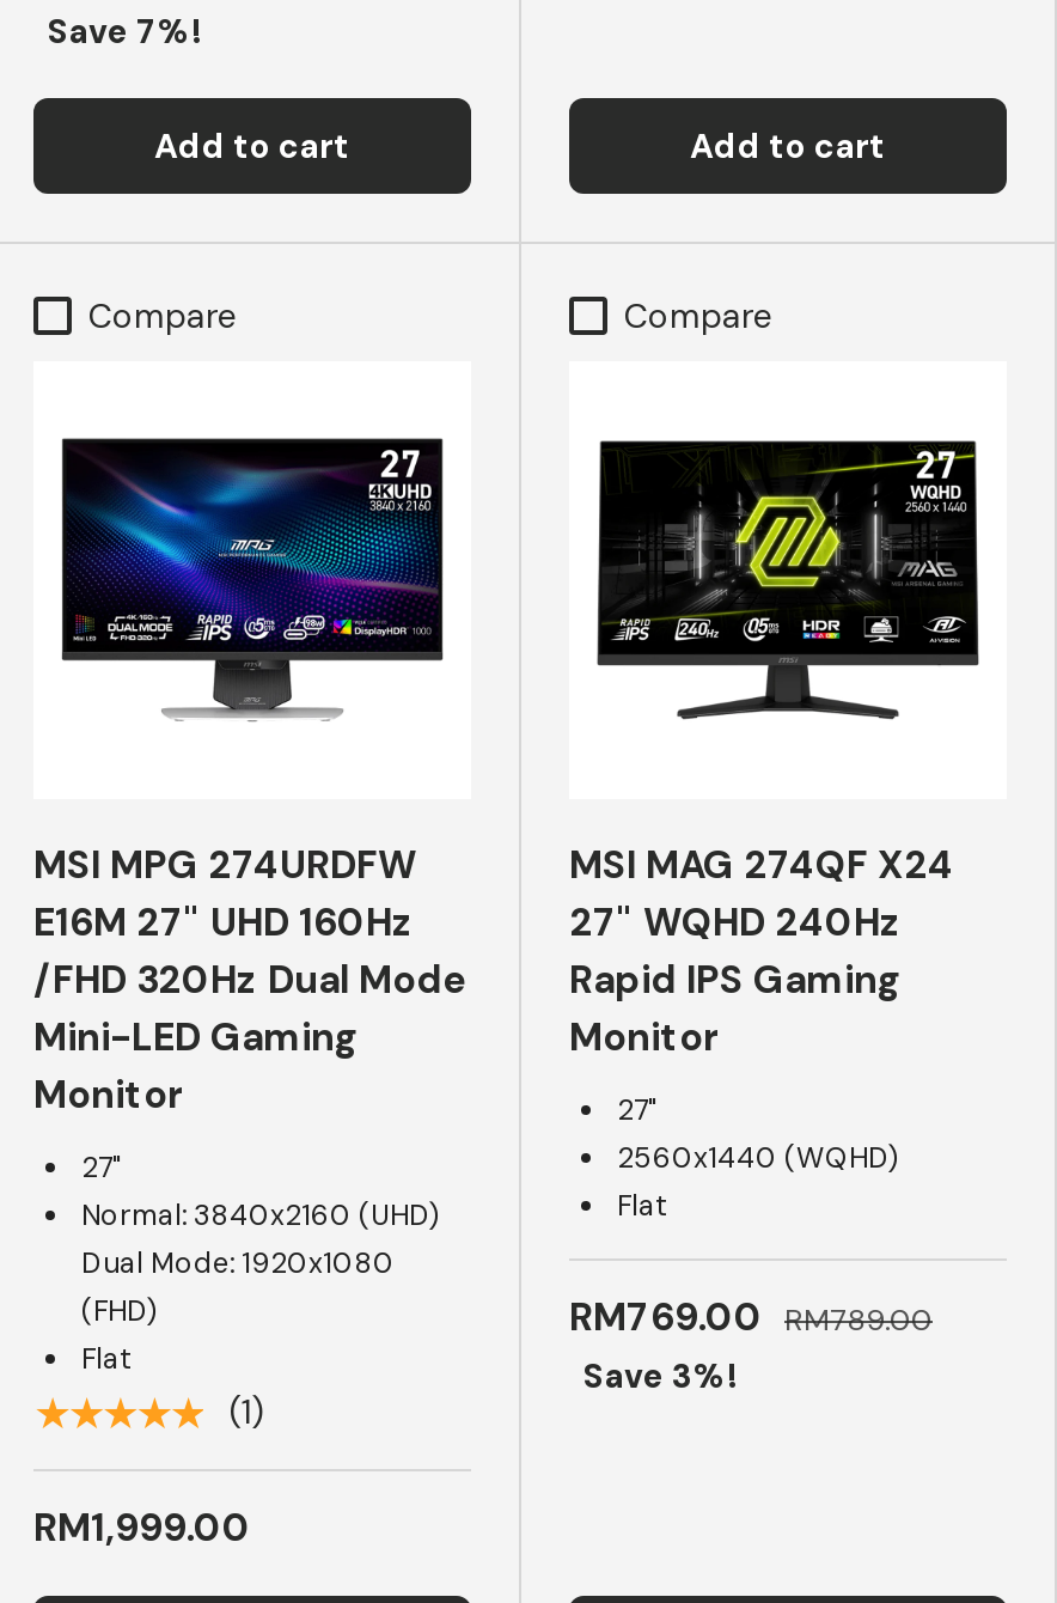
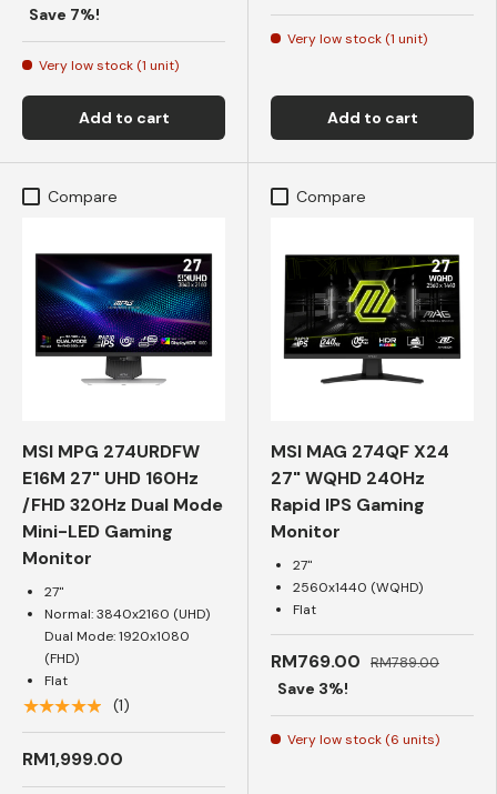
none -> [39,56,179,74] Very low stock (1 unit)
none -> [287,29,427,47] Very low stock (1 unit)
none -> [287,730,439,748] Very low stock (6 units)

